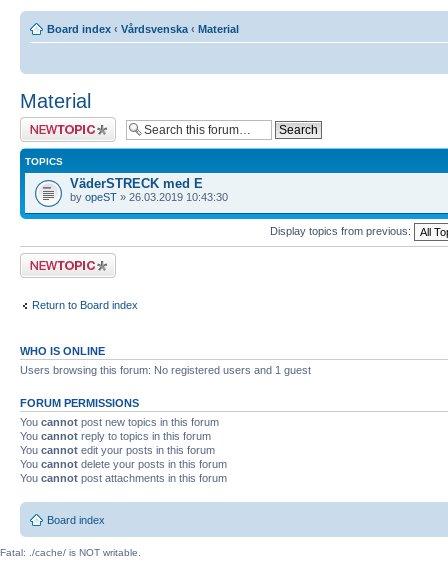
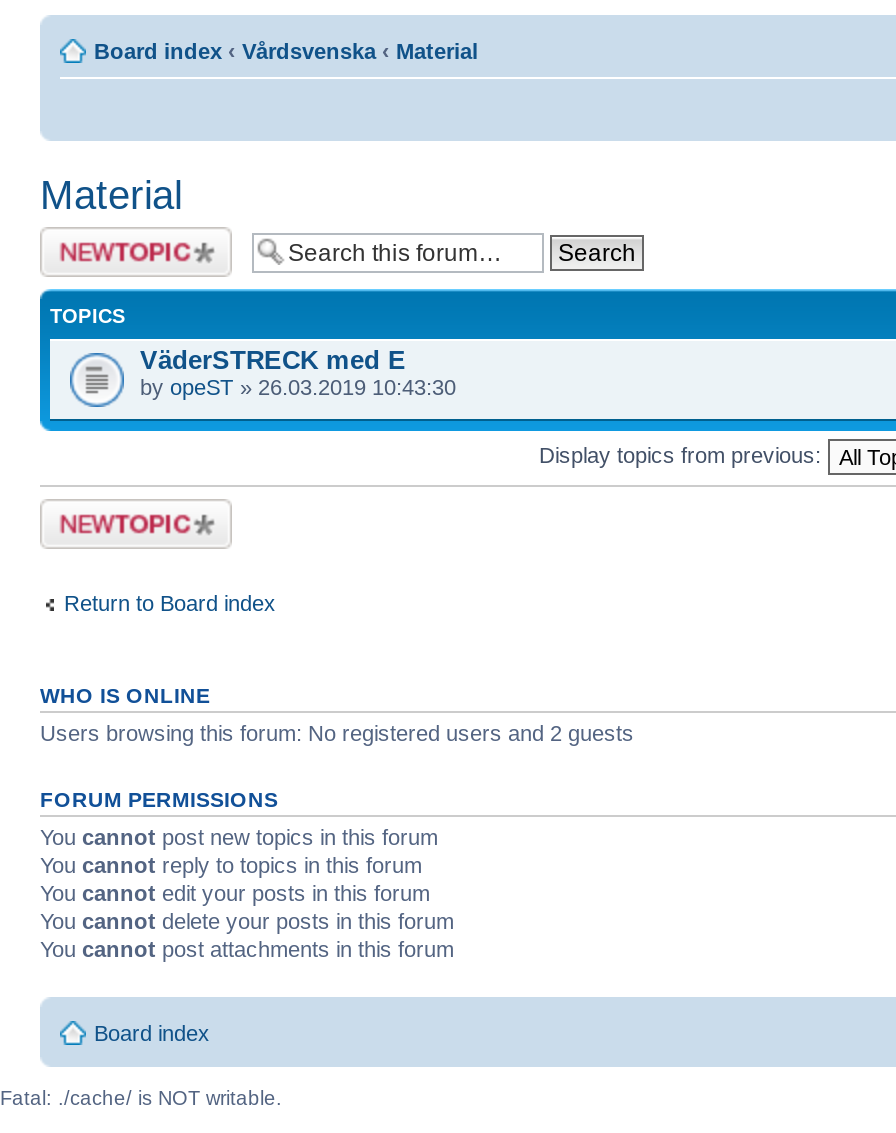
[20,364,311,376] Users browsing this forum: No registered users and 1 guest -> [40,721,634,745] Users browsing this forum: No registered users and 2 guests

